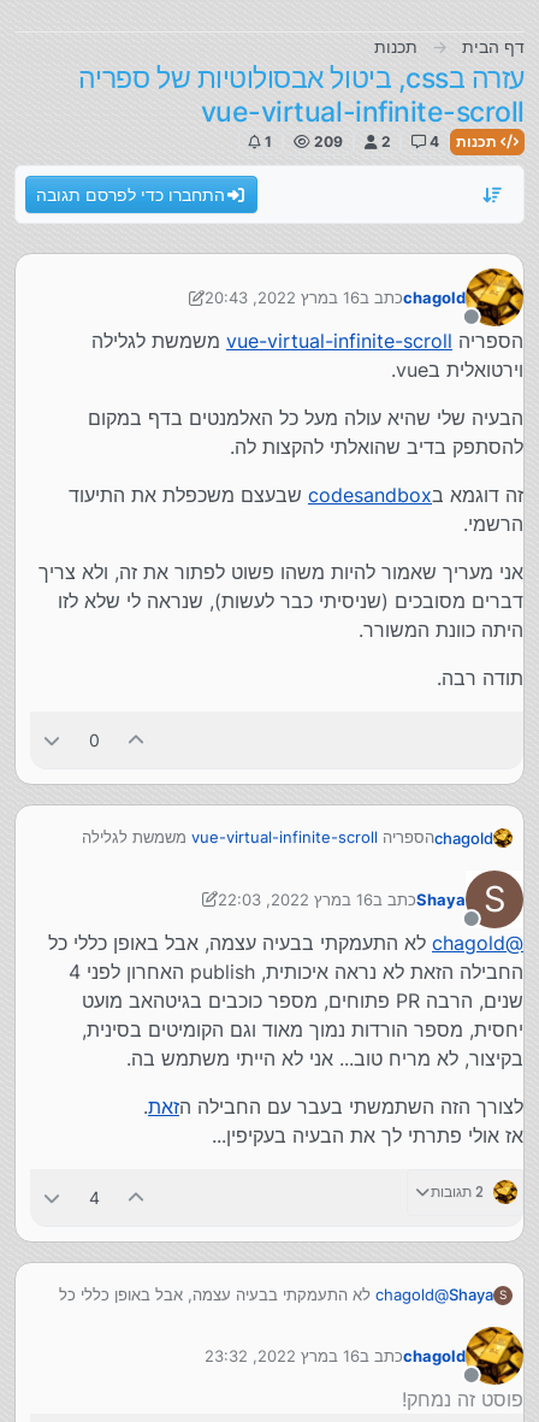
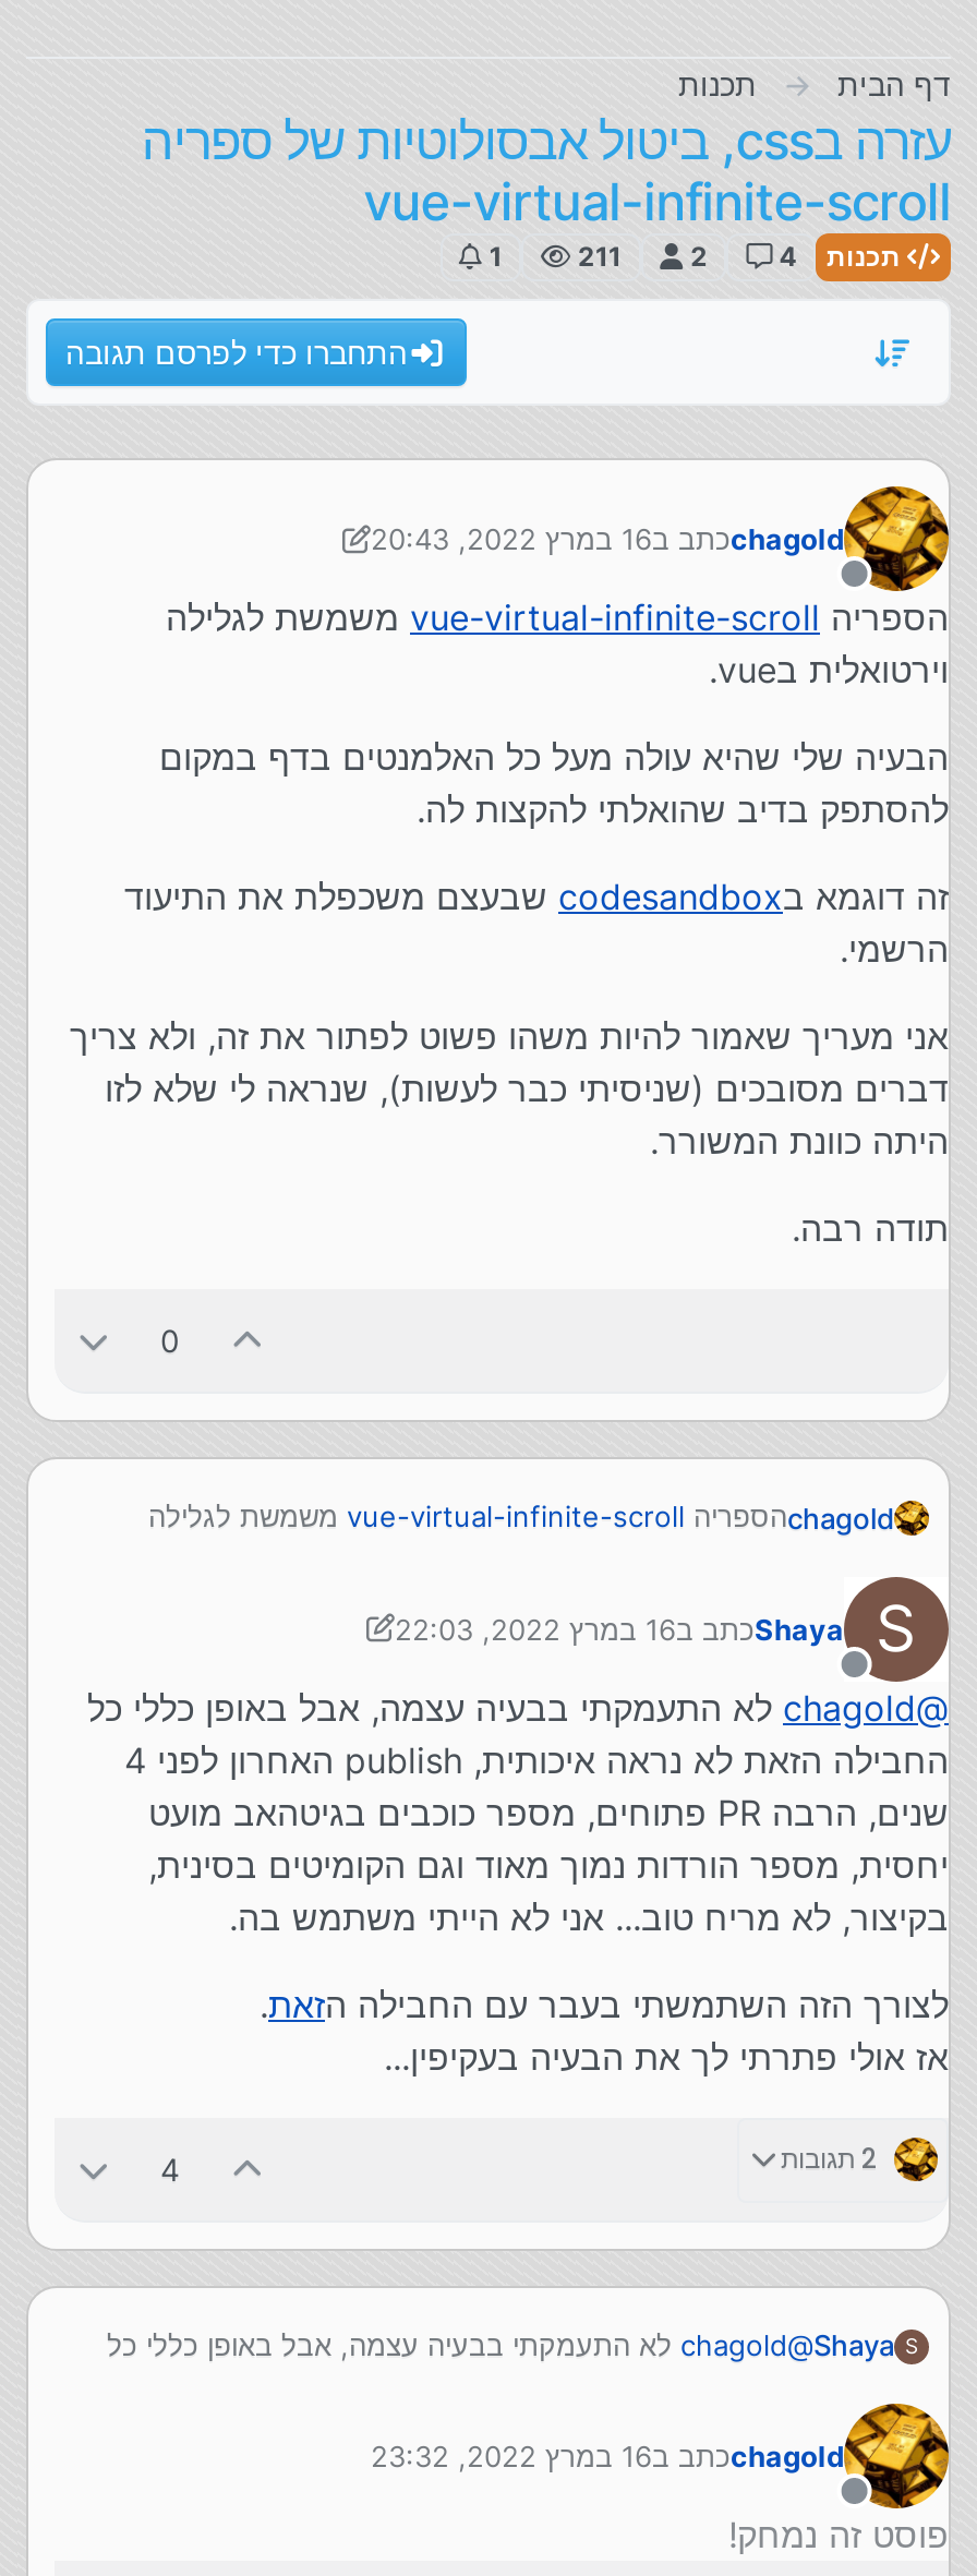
[314,133,343,151] 209 -> [578,240,622,273] 211

